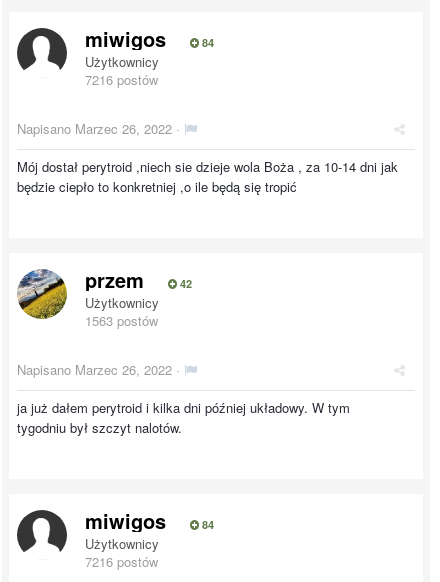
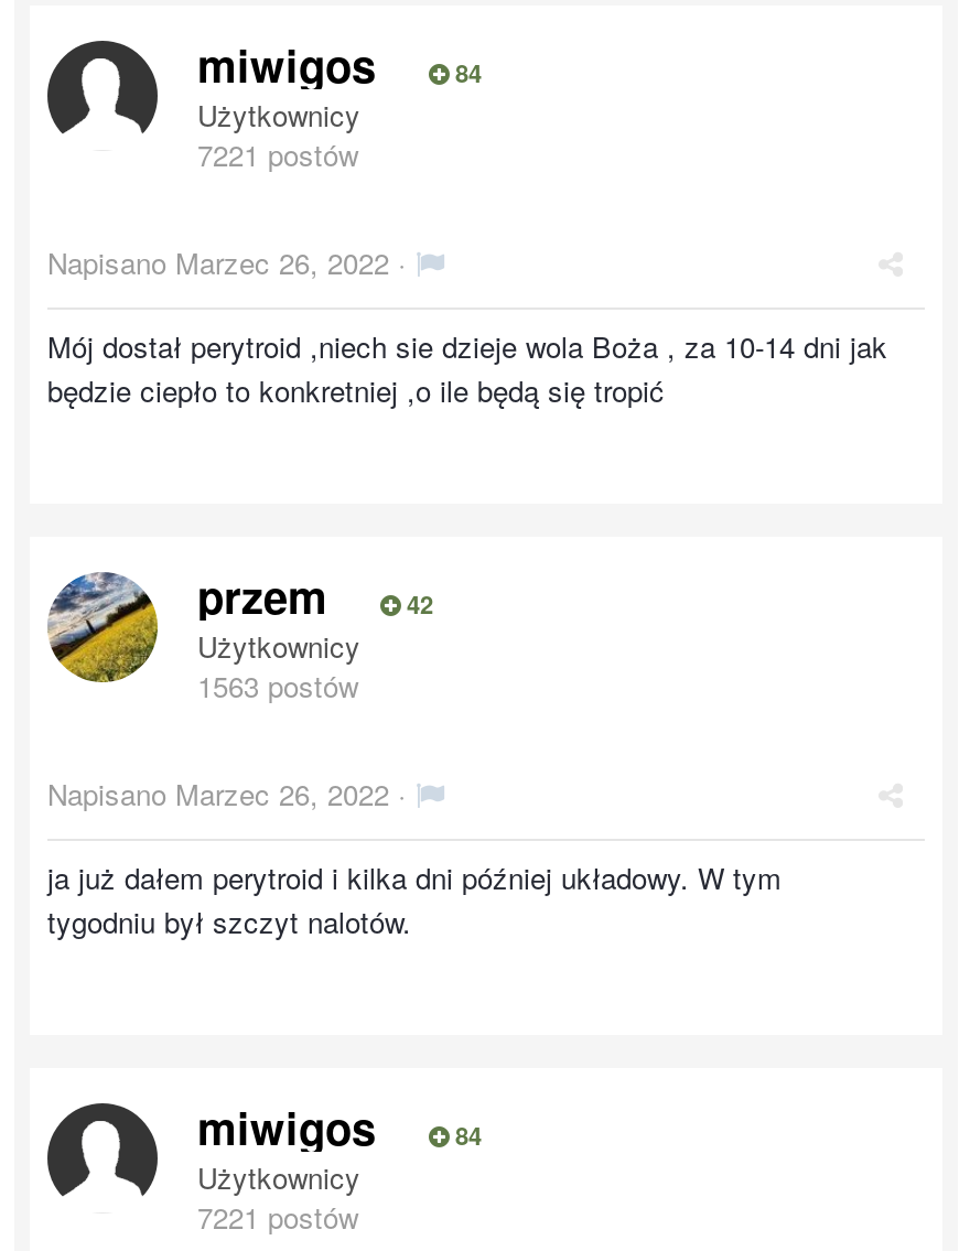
[85,70,158,89] 7216 postów -> [197,133,358,175] 7221 postów
[85,552,158,571] 7216 postów -> [197,1196,358,1238] 7221 postów

